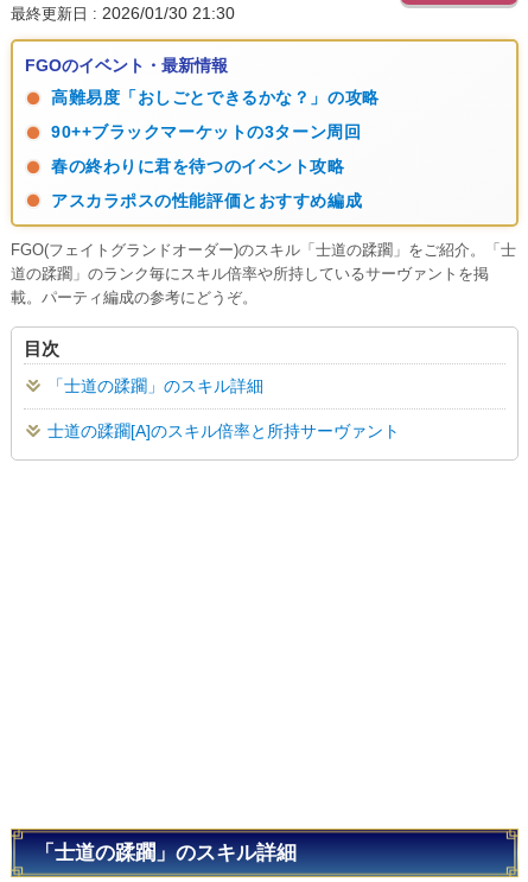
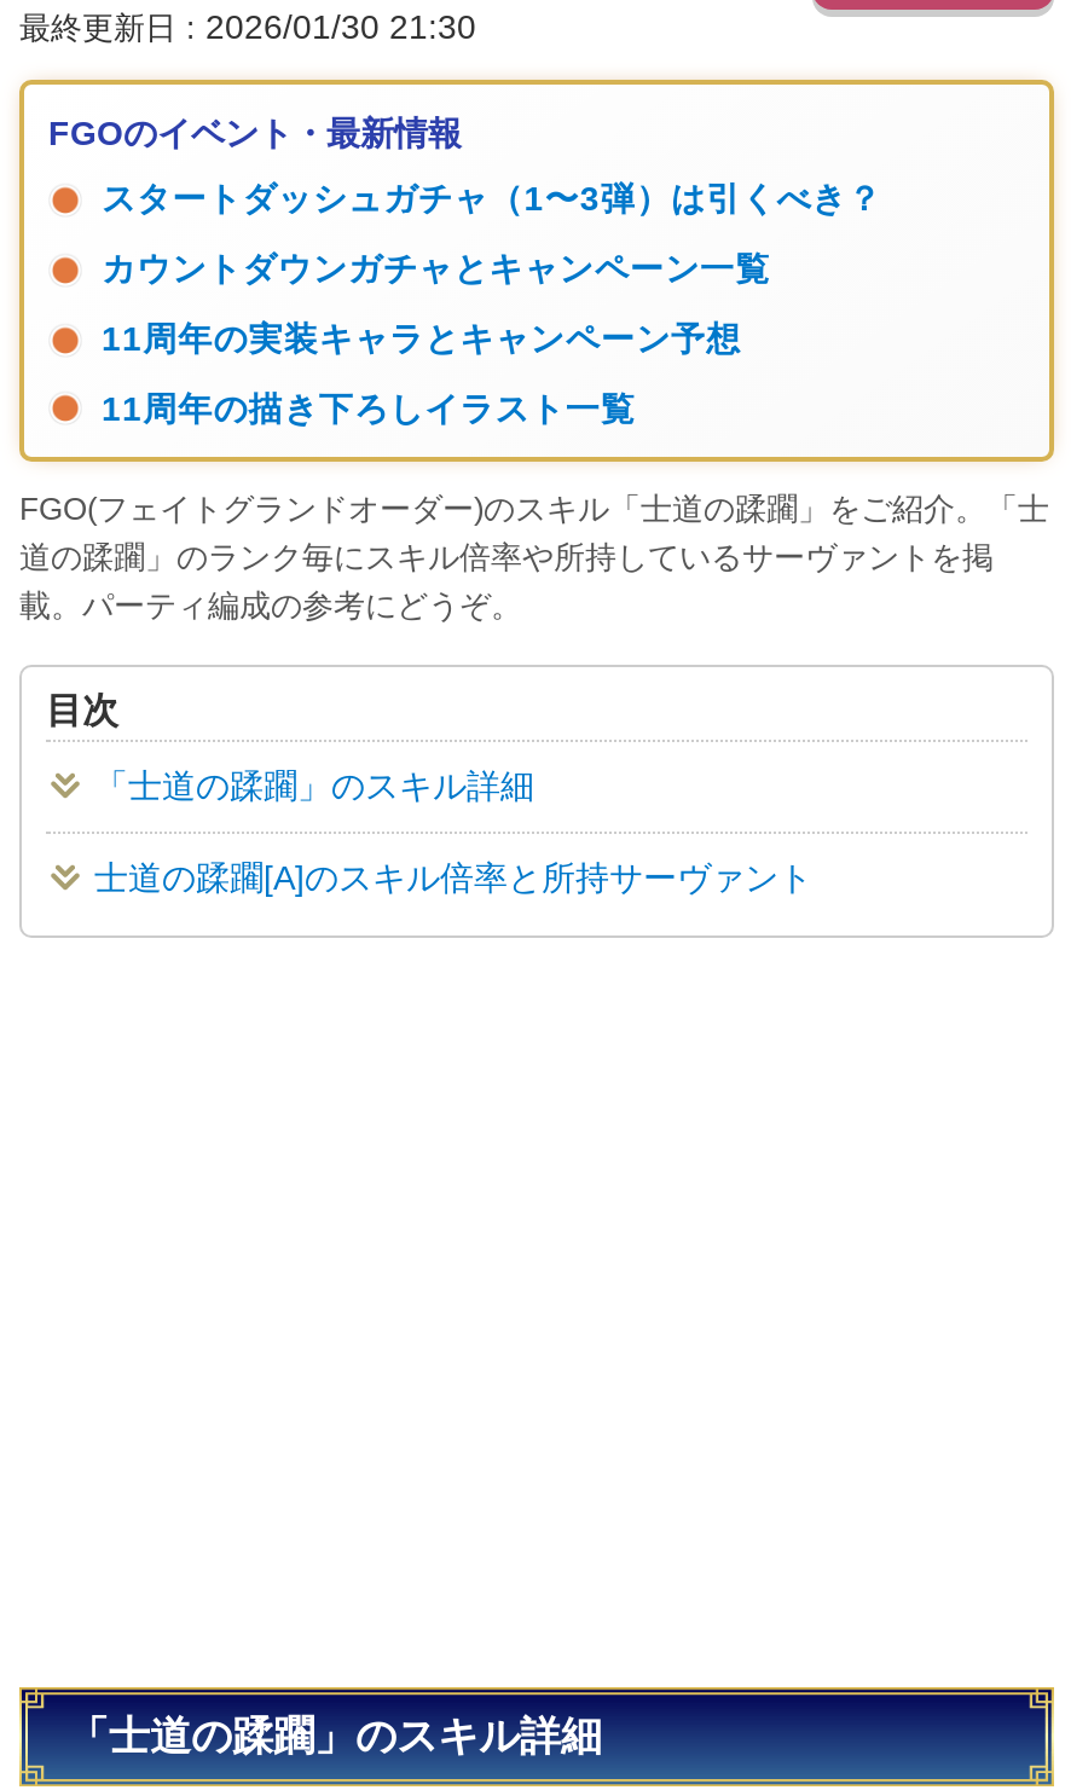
[51,88,379,107] 高難易度「おしごとできるかな？」の攻略 -> [102,179,882,218] スタートダッシュガチャ（1〜3弾）は引くべき？
[51,122,361,141] 90++ブラックマーケットの3ターン周回 -> [102,249,770,288] カウントダウンガチャとキャンペーン一覧
[51,157,345,176] 春の終わりに君を待つのイベント攻略 -> [102,319,741,358] 11周年の実装キャラとキャンペーン予想
[51,191,362,210] アスカラポスの性能評価とおすすめ編成 -> [102,389,636,428] 11周年の描き下ろしイラスト一覧

